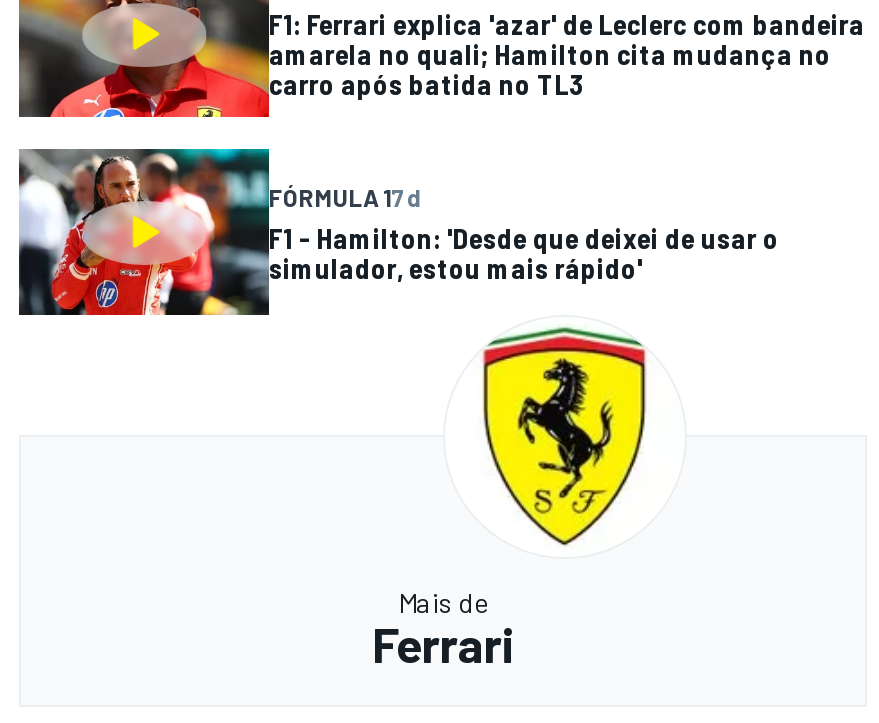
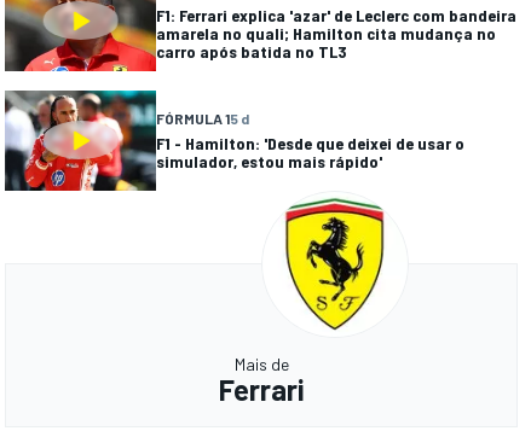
[269,183,421,211] FÓRMULA 17 d -> [156,110,249,127] FÓRMULA 15 d

